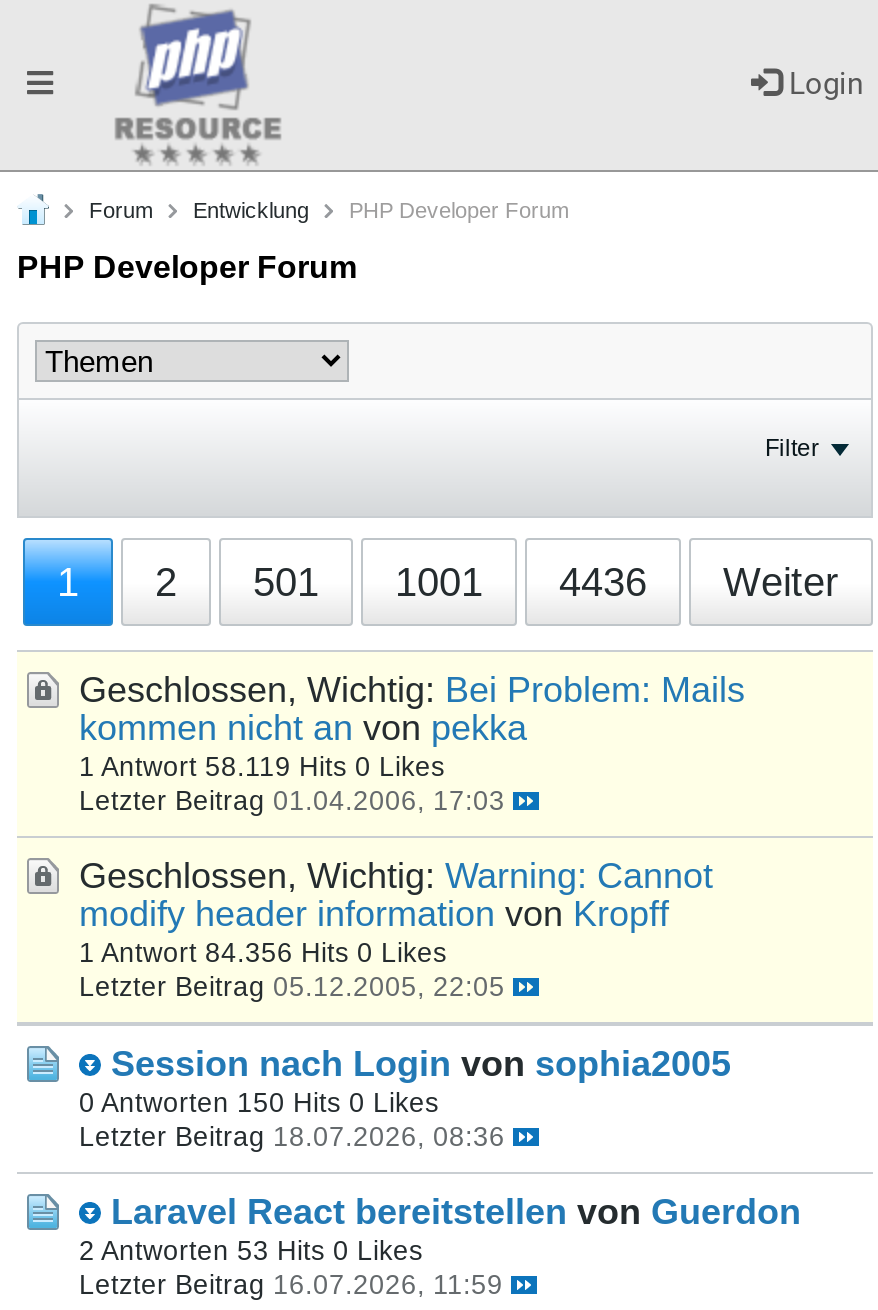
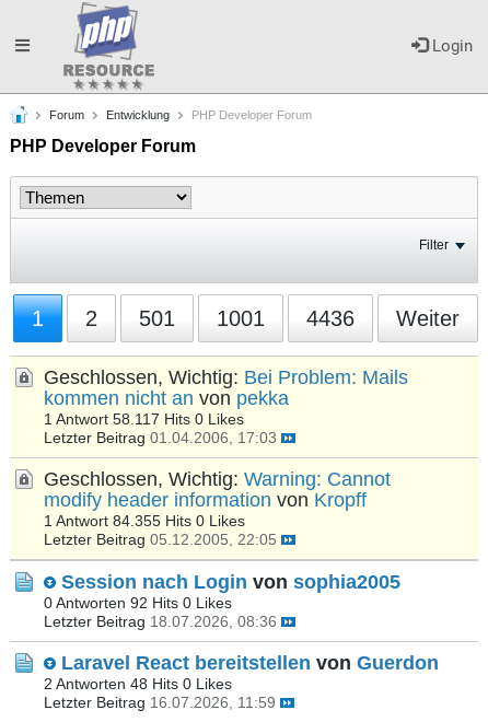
[79,752,445,782] 1 Antwort 58.119 Hits 0 Likes -> [44,411,244,428] 1 Antwort 58.117 Hits 0 Likes
[79,938,447,968] 1 Antwort 84.356 Hits 0 Likes -> [44,513,245,529] 1 Antwort 84.355 Hits 0 Likes
[79,1088,439,1118] 0 Antworten 150 Hits 0 Likes -> [44,595,232,612] 0 Antworten 92 Hits 0 Likes
[79,1236,423,1266] 2 Antworten 53 Hits 0 Likes -> [44,676,232,692] 2 Antworten 48 Hits 0 Likes

